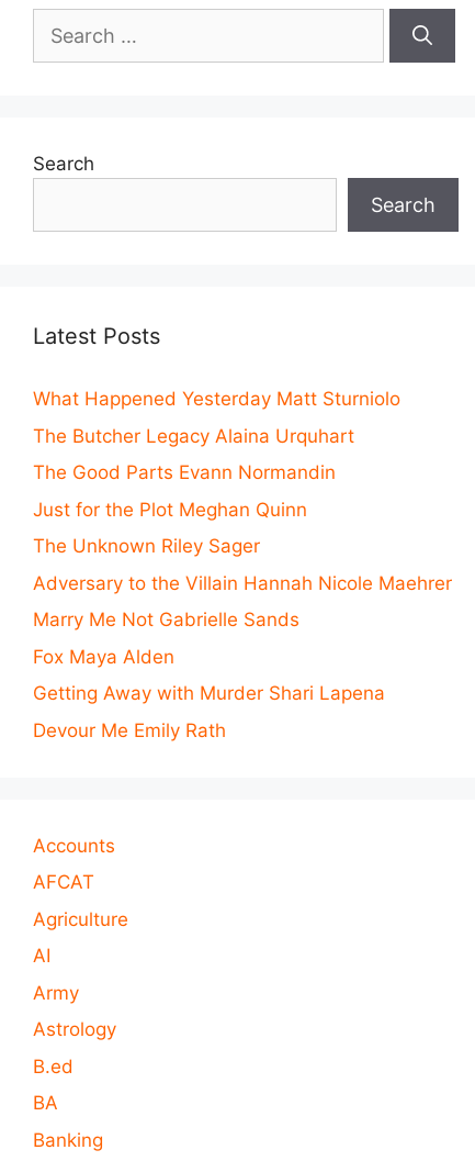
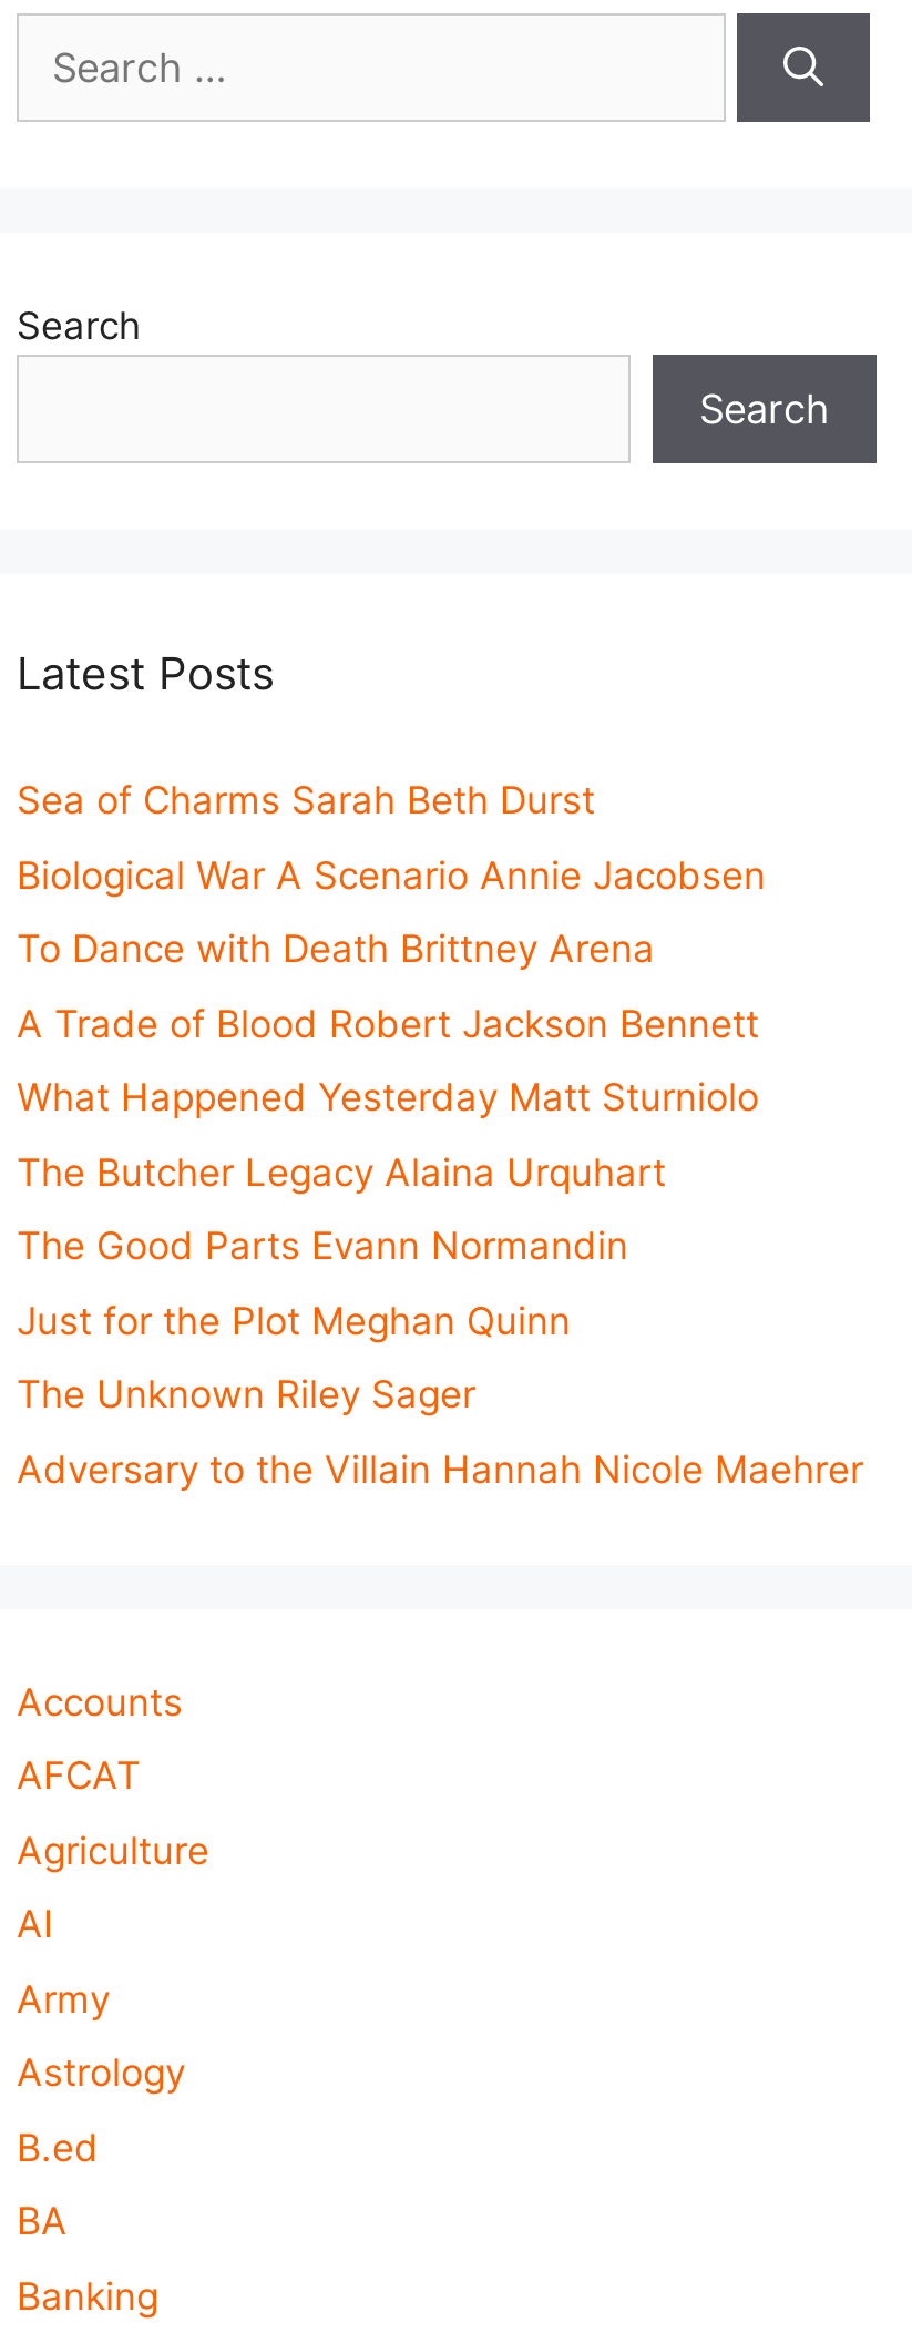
none -> [17,778,766,1045] Sea of Charms Sarah Beth Durst | Biological War A Scenario Annie Jacobsen | To Dance with Death Brittney Arena | A Trade of Blood Robert Jackson Bennett
moved [33,388,452,594] -> [17,1075,863,1491]: What Happened Yesterday Matt Sturniolo | The Butcher Legacy Alaina Urquhart | The Good Parts Evann Normandin | Just for the Plot Meghan Quinn | The Unknown Riley Sager | Adversary to the Villain Hannah Nicole Maehrer
[33,609,385,741] Marry Me Not Gabrielle Sands | Fox Maya Alden | Getting Away with Murder Shari Lapena | Devour Me Emily Rath -> none

